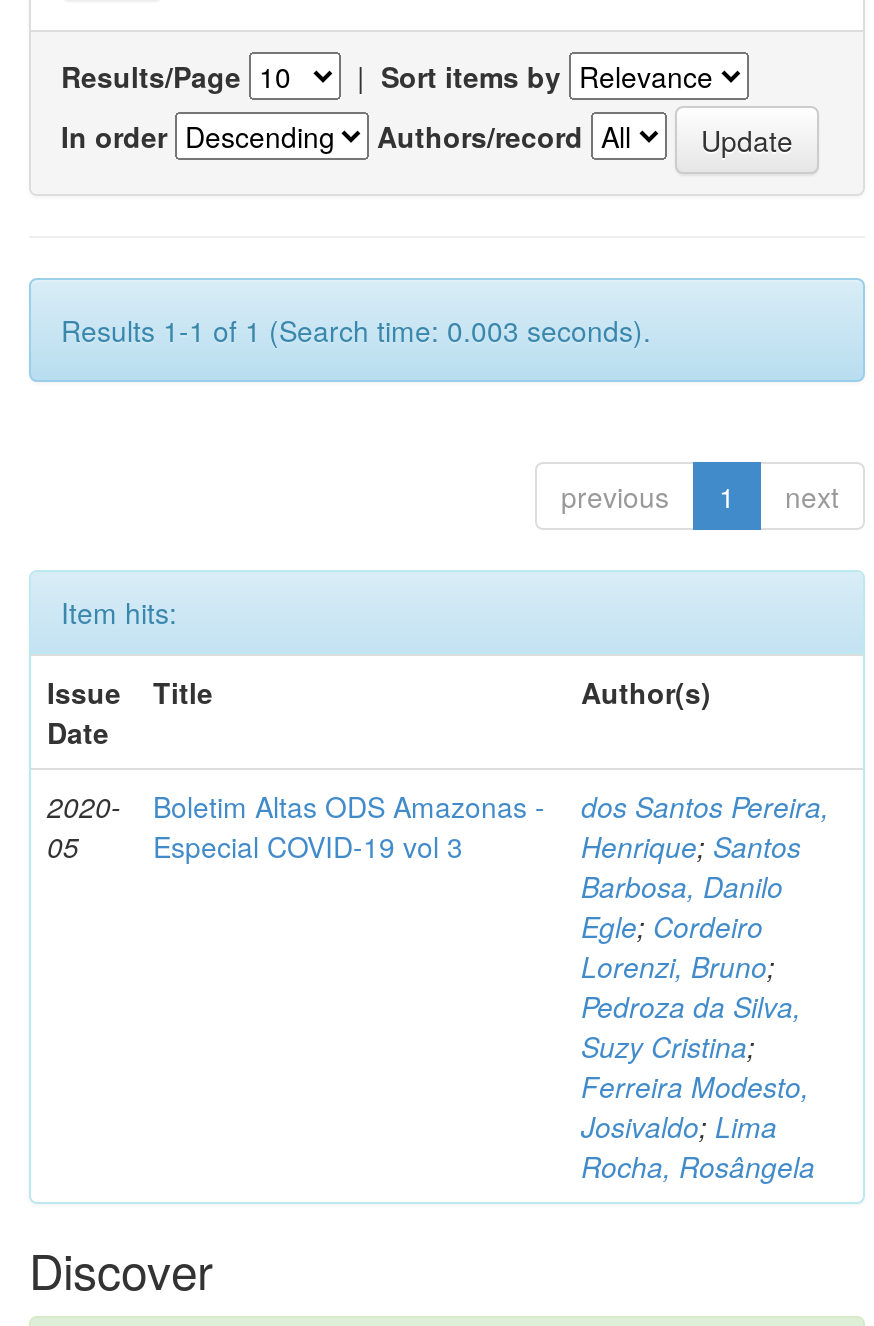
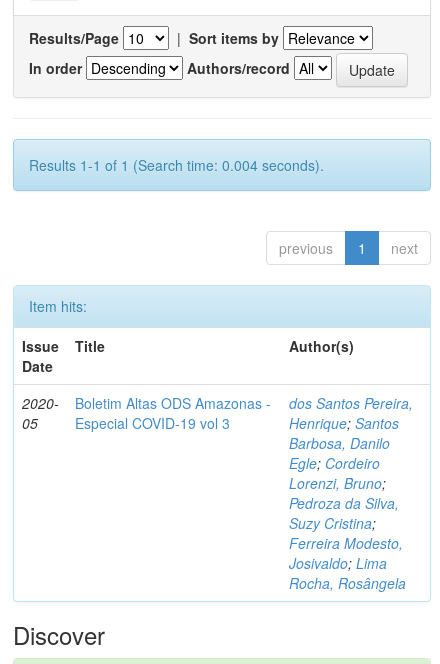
[61,310,651,350] Results 1-1 of 1 (Search time: 0.003 seconds). -> [29,155,324,175] Results 1-1 of 1 (Search time: 0.004 seconds).

